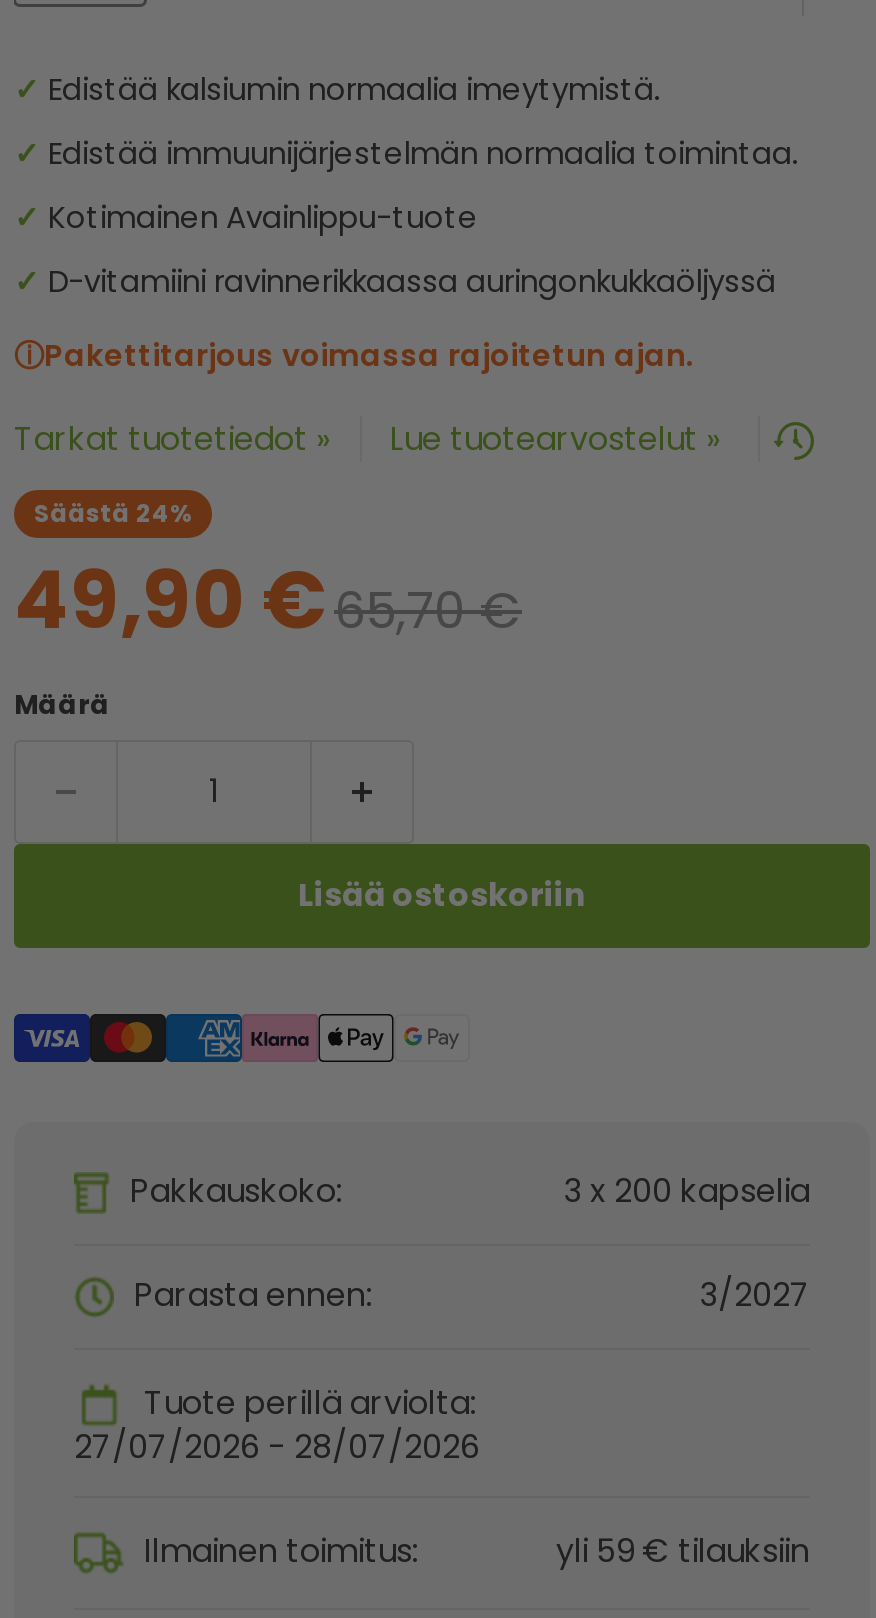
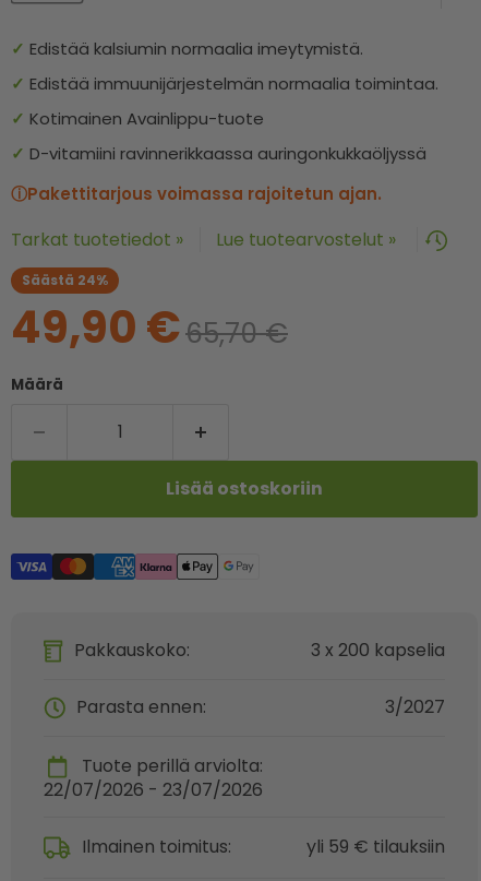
[74,1423,480,1469] 27/07/2026 - 28/07/2026 -> [44,777,263,802] 22/07/2026 - 23/07/2026

